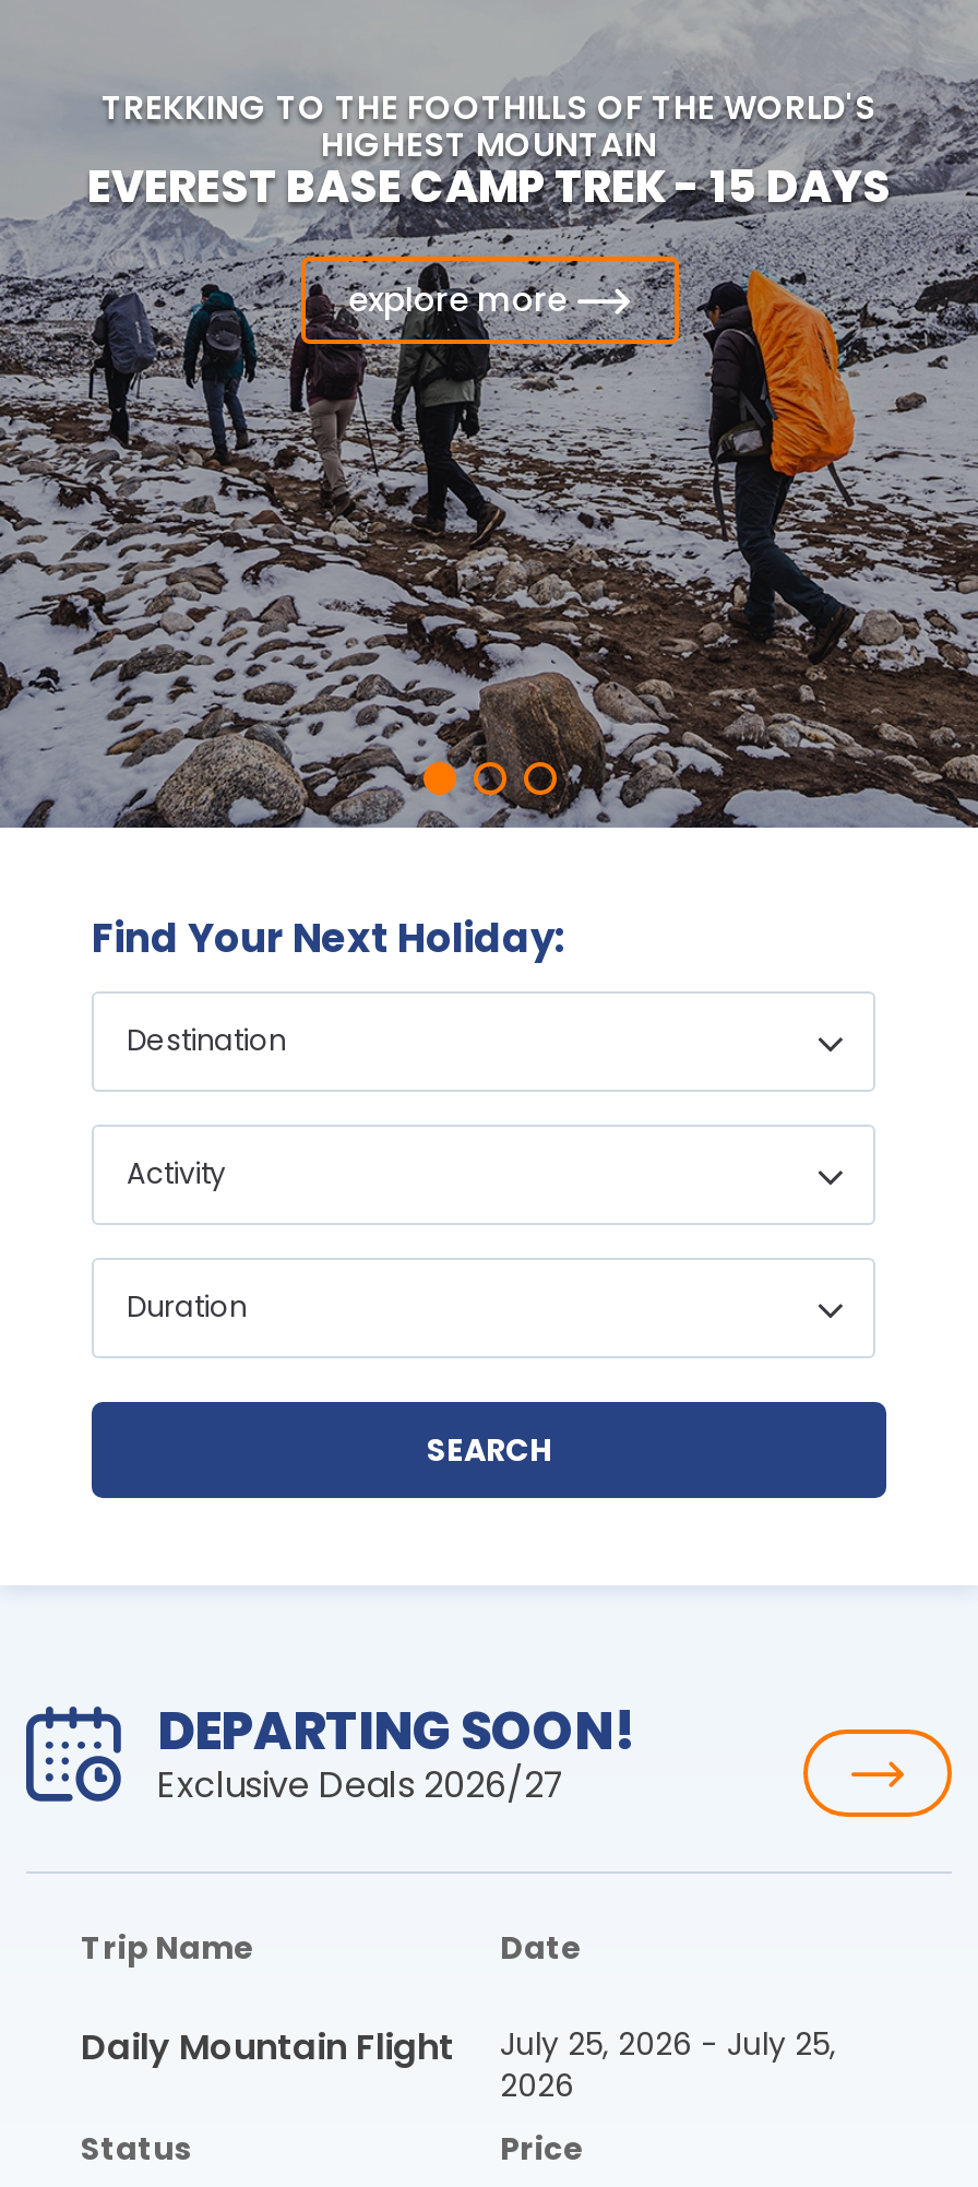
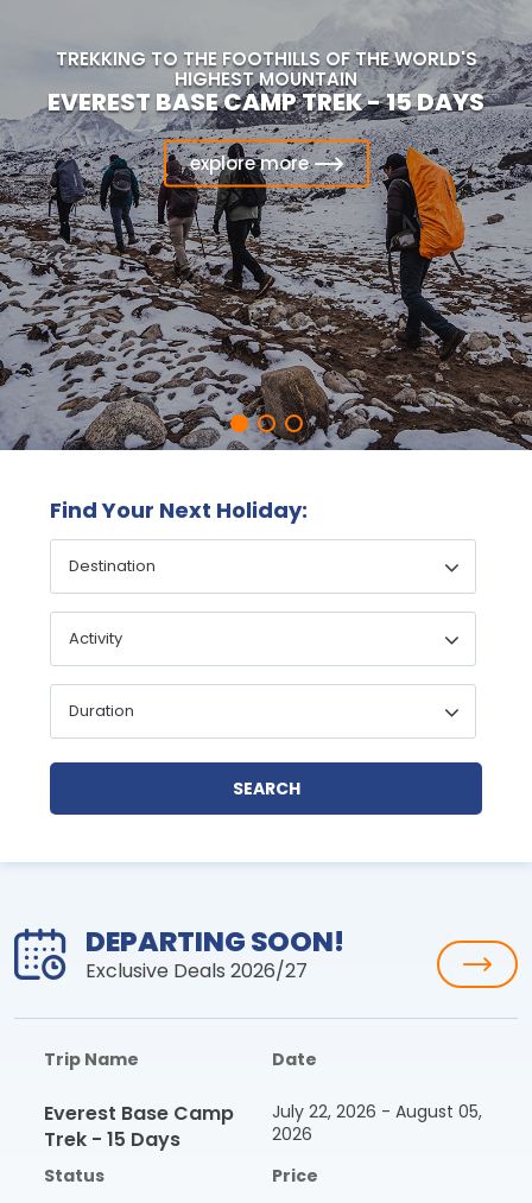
[81,2021,454,2072] Daily Mountain Flight -> [44,1099,234,1153] Everest Base Camp | Trek - 15 Days
[500,2021,836,2065] July 25, 2026 - July 25, -> [272,1099,482,1123] July 22, 2026 - August 05,

